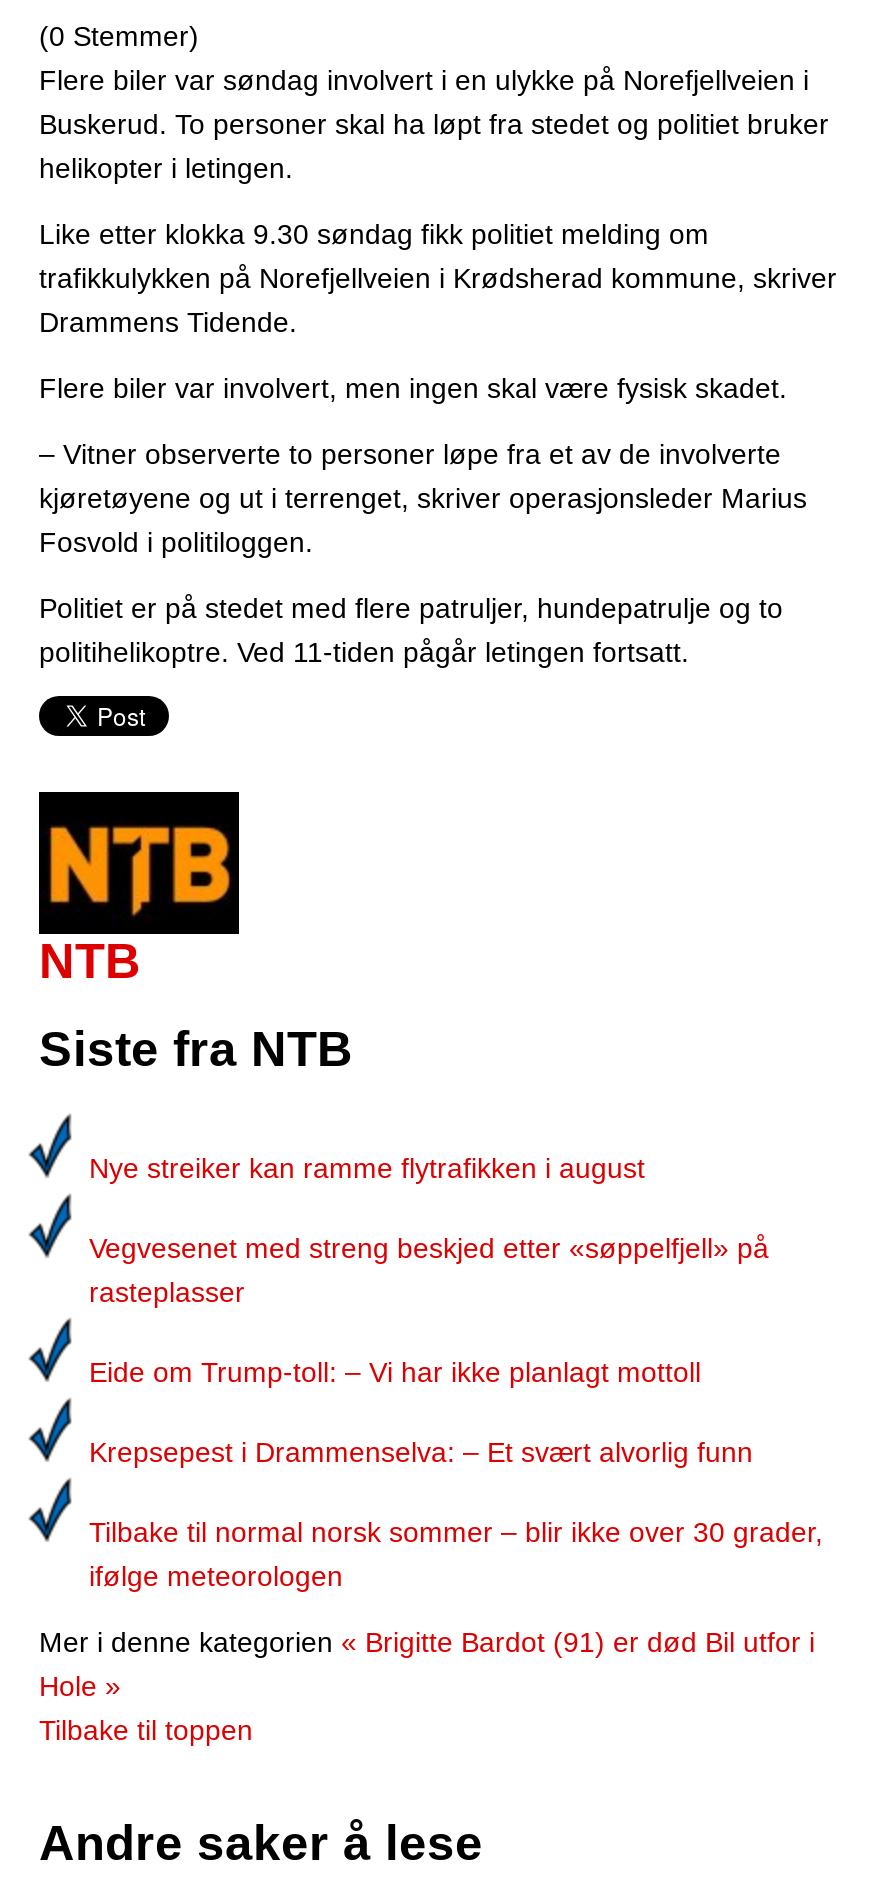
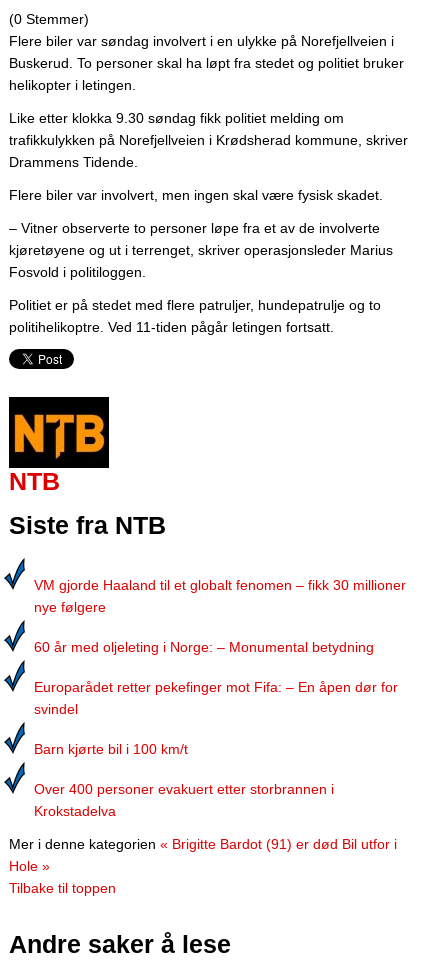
[89,1152,645,1184] Nye streiker kan ramme flytrafikken i august -> [34,577,406,615] VM gjorde Haaland til et globalt fenomen – fikk 30 millioner | nye følgere
[89,1232,769,1308] Vegvesenet med streng beskjed etter «søppelfjell» på | rasteplasser -> [34,639,374,655] 60 år med oljeleting i Norge: – Monumental betydning
[89,1356,701,1388] Eide om Trump-toll: – Vi har ikke planlagt mottoll -> [34,679,398,717] Europarådet retter pekefinger mot Fifa: – En åpen dør for | svindel
[89,1436,753,1468] Krepsepest i Drammenselva: – Et svært alvorlig funn -> [34,741,188,757] Barn kjørte bil i 100 km/t
[89,1516,823,1592] Tilbake til normal norsk sommer – blir ikke over 30 grader, | ifølge meteorologen -> [34,781,334,819] Over 400 personer evakuert etter storbrannen i | Krokstadelva

